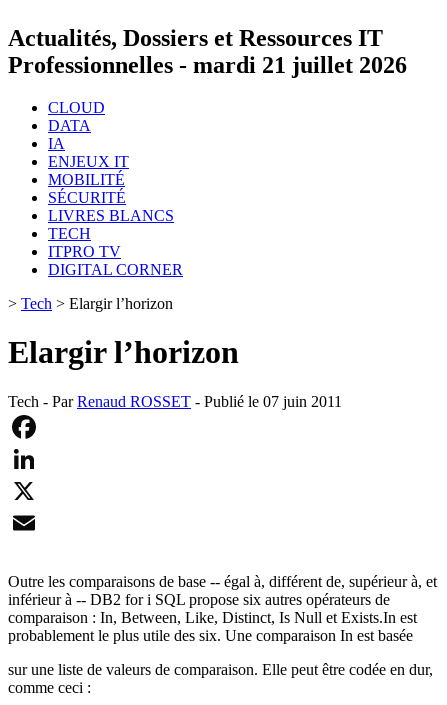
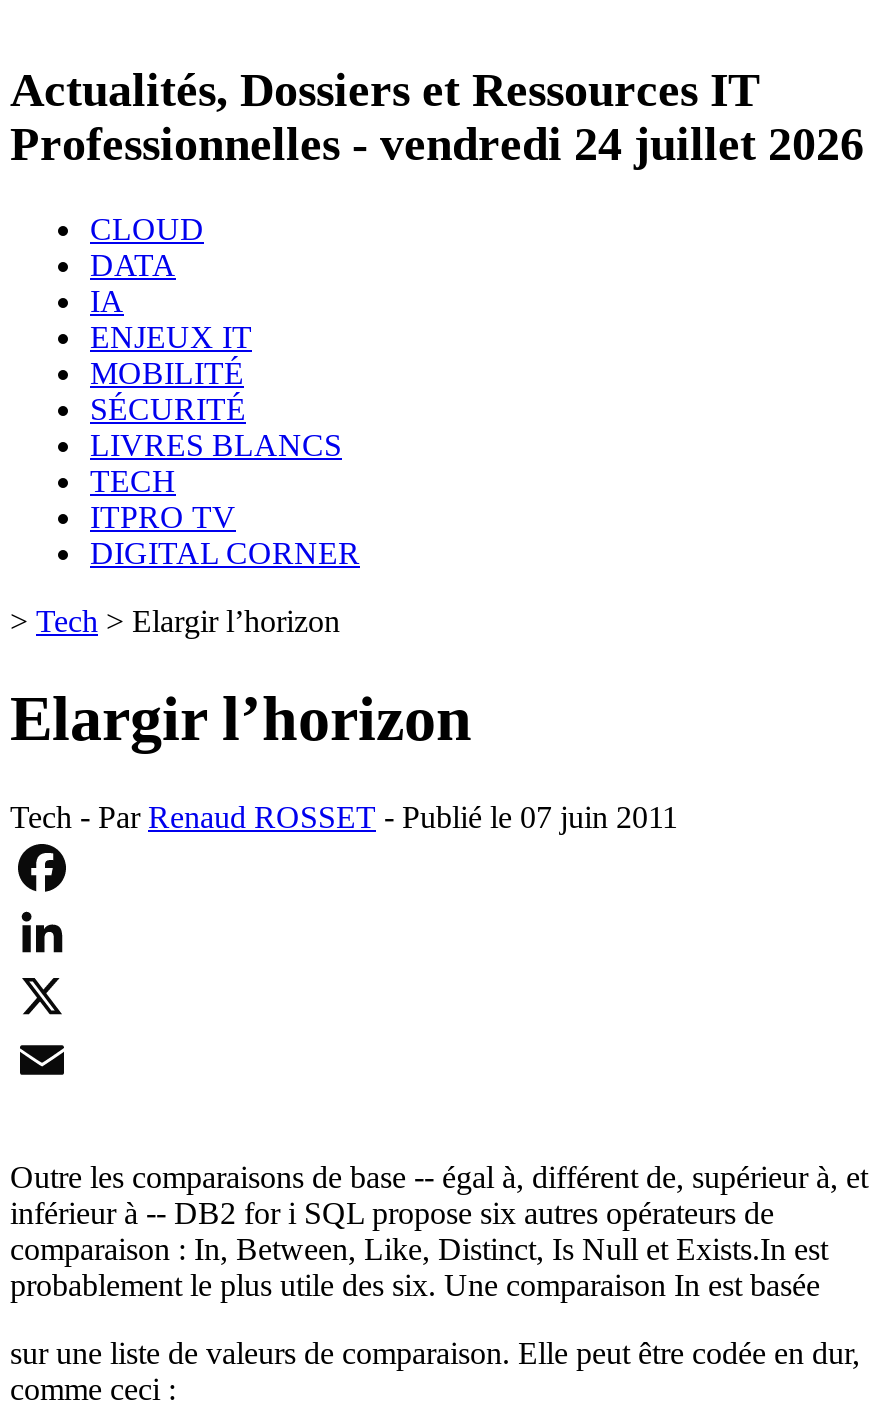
[8,52,407,78] Professionnelles - mardi 21 juillet 2026 -> [10,118,864,170] Professionnelles - vendredi 24 juillet 2026

